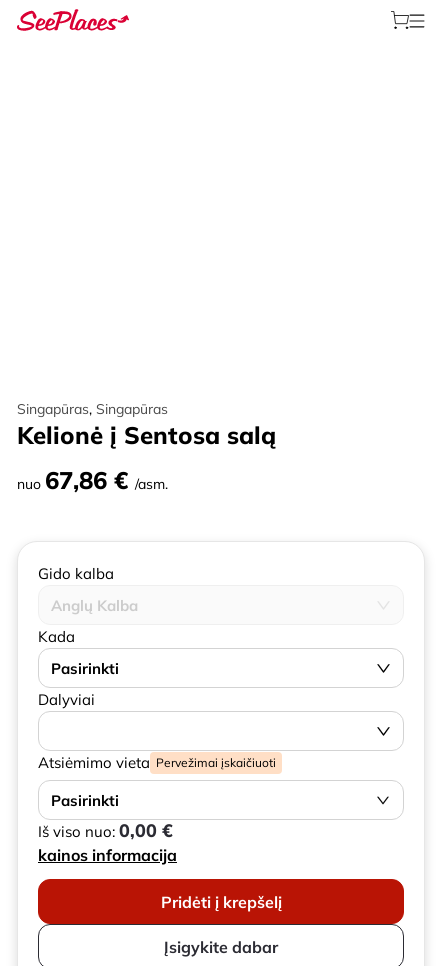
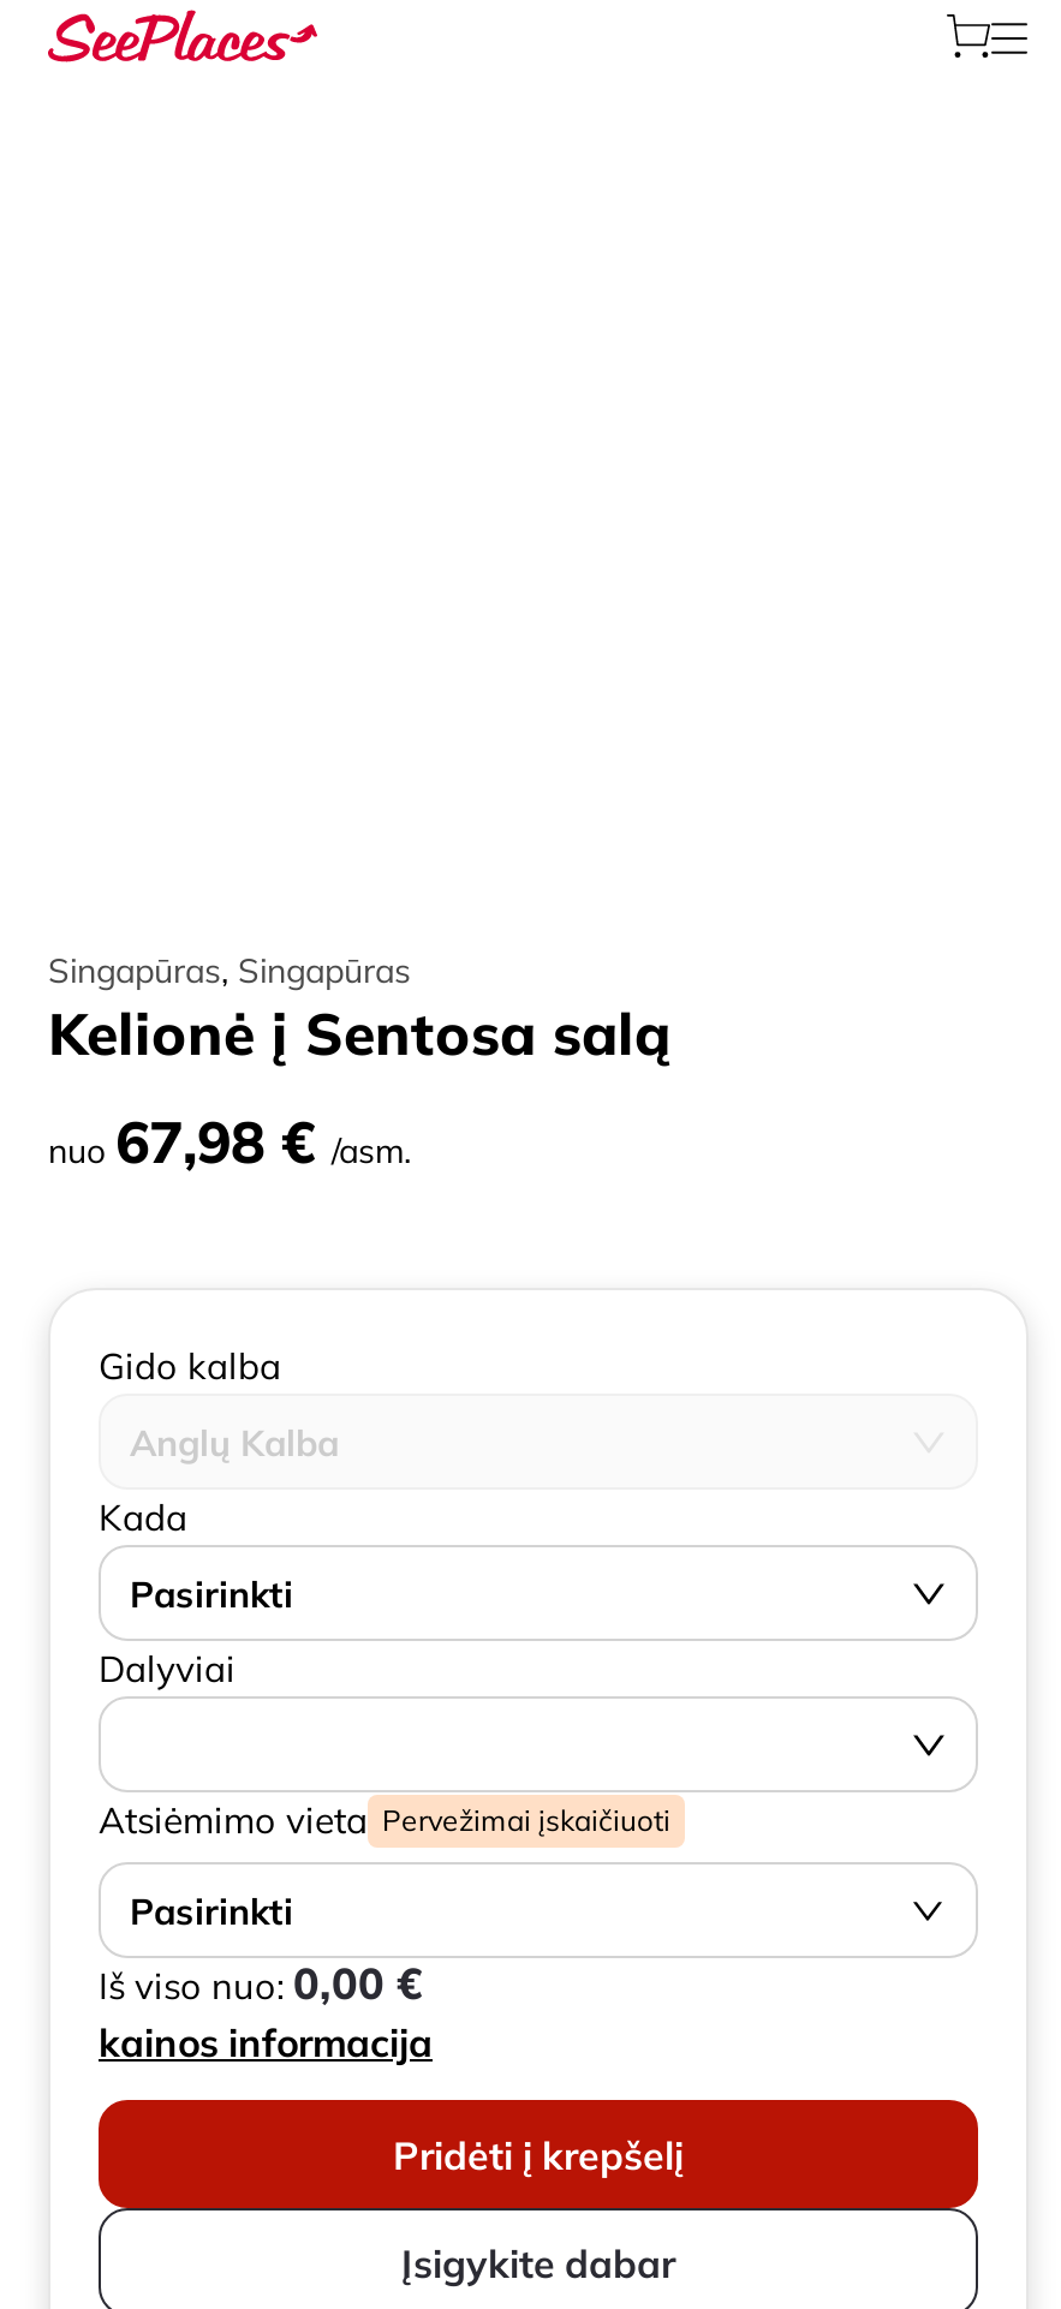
[17,465,168,495] nuo 67,86 € /asm. -> [48,1105,411,1177] nuo 67,98 € /asm.

